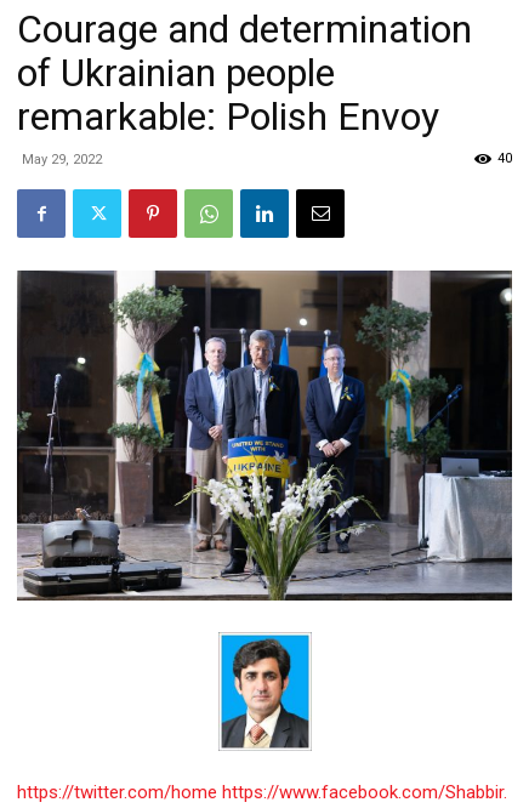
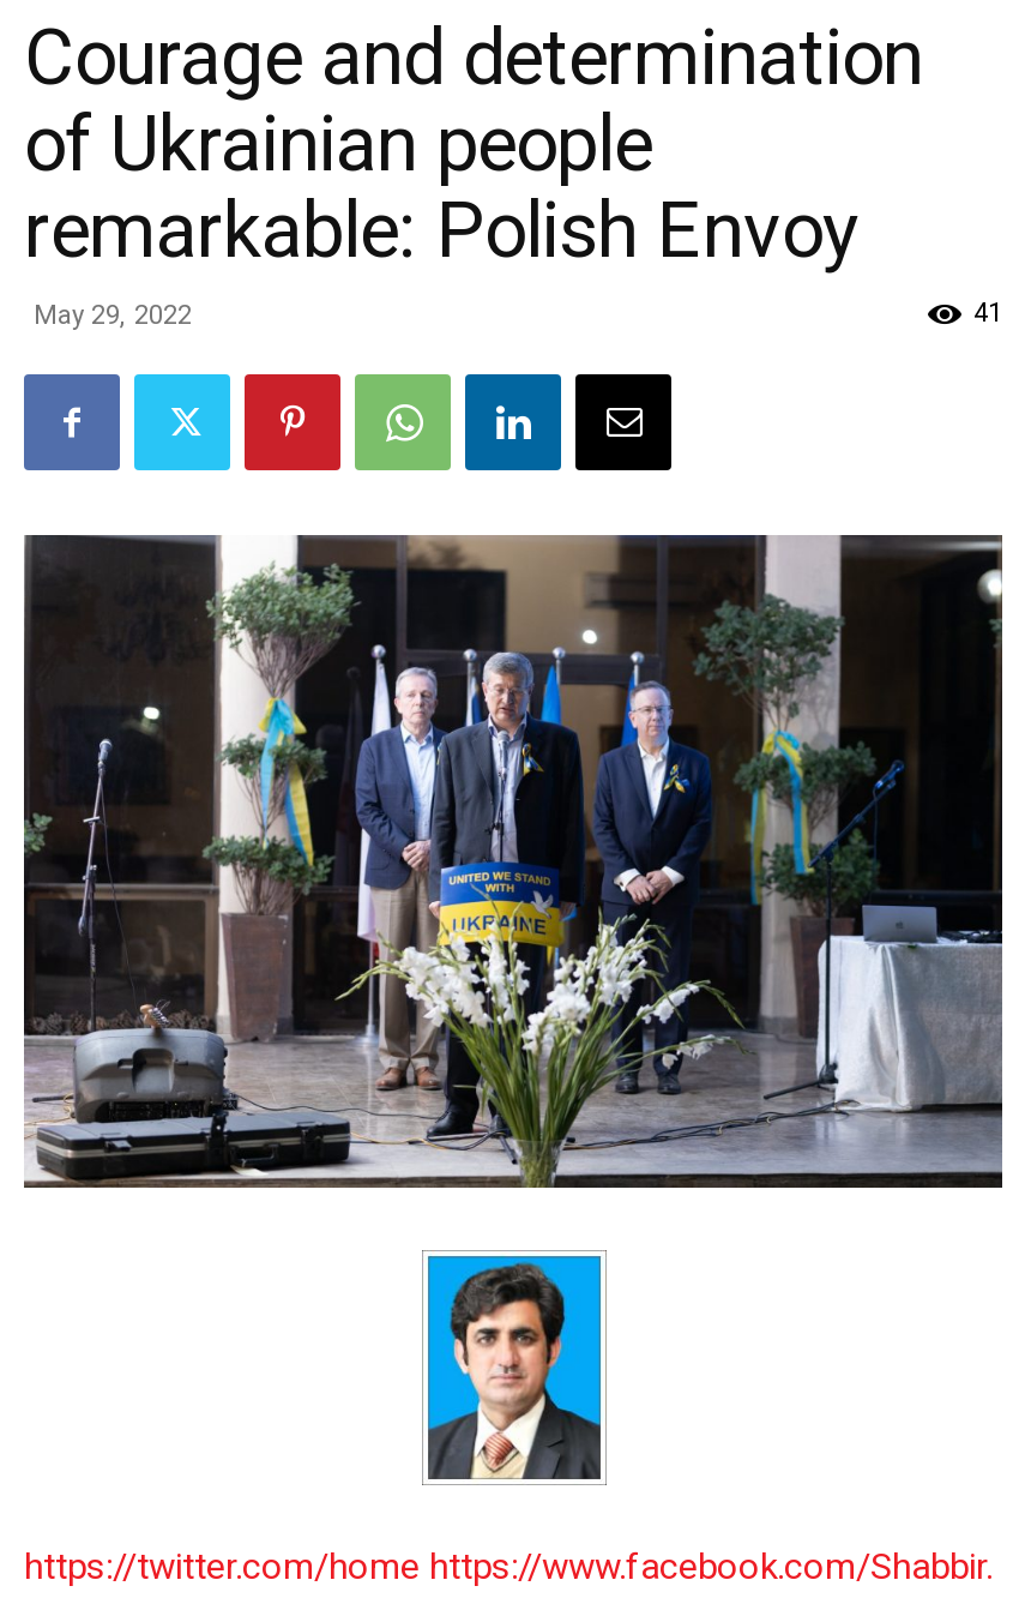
[497,150,512,166] 40 -> [973,298,1002,329] 41

